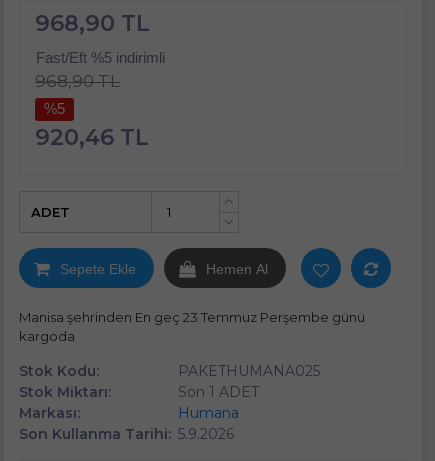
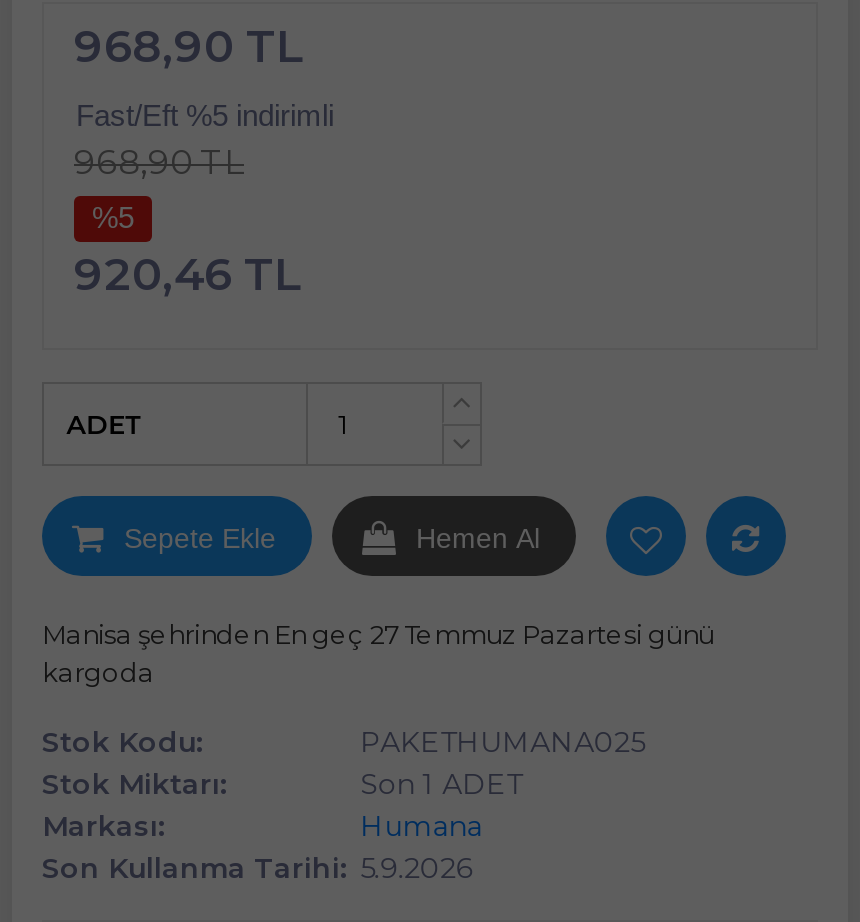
[19,309,365,325] Manisa şehrinden En geç 23 Temmuz Perşembe günü -> [42,618,714,650] Manisa şehrinden En geç 27 Temmuz Pazartesi günü

